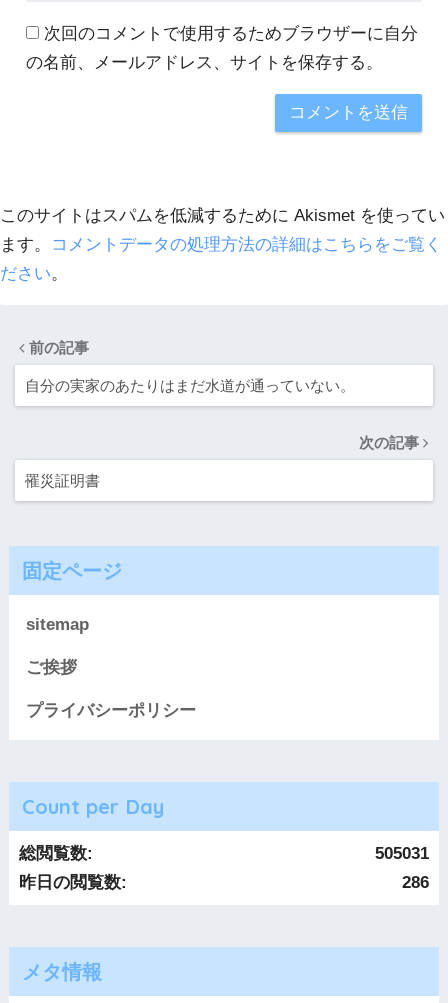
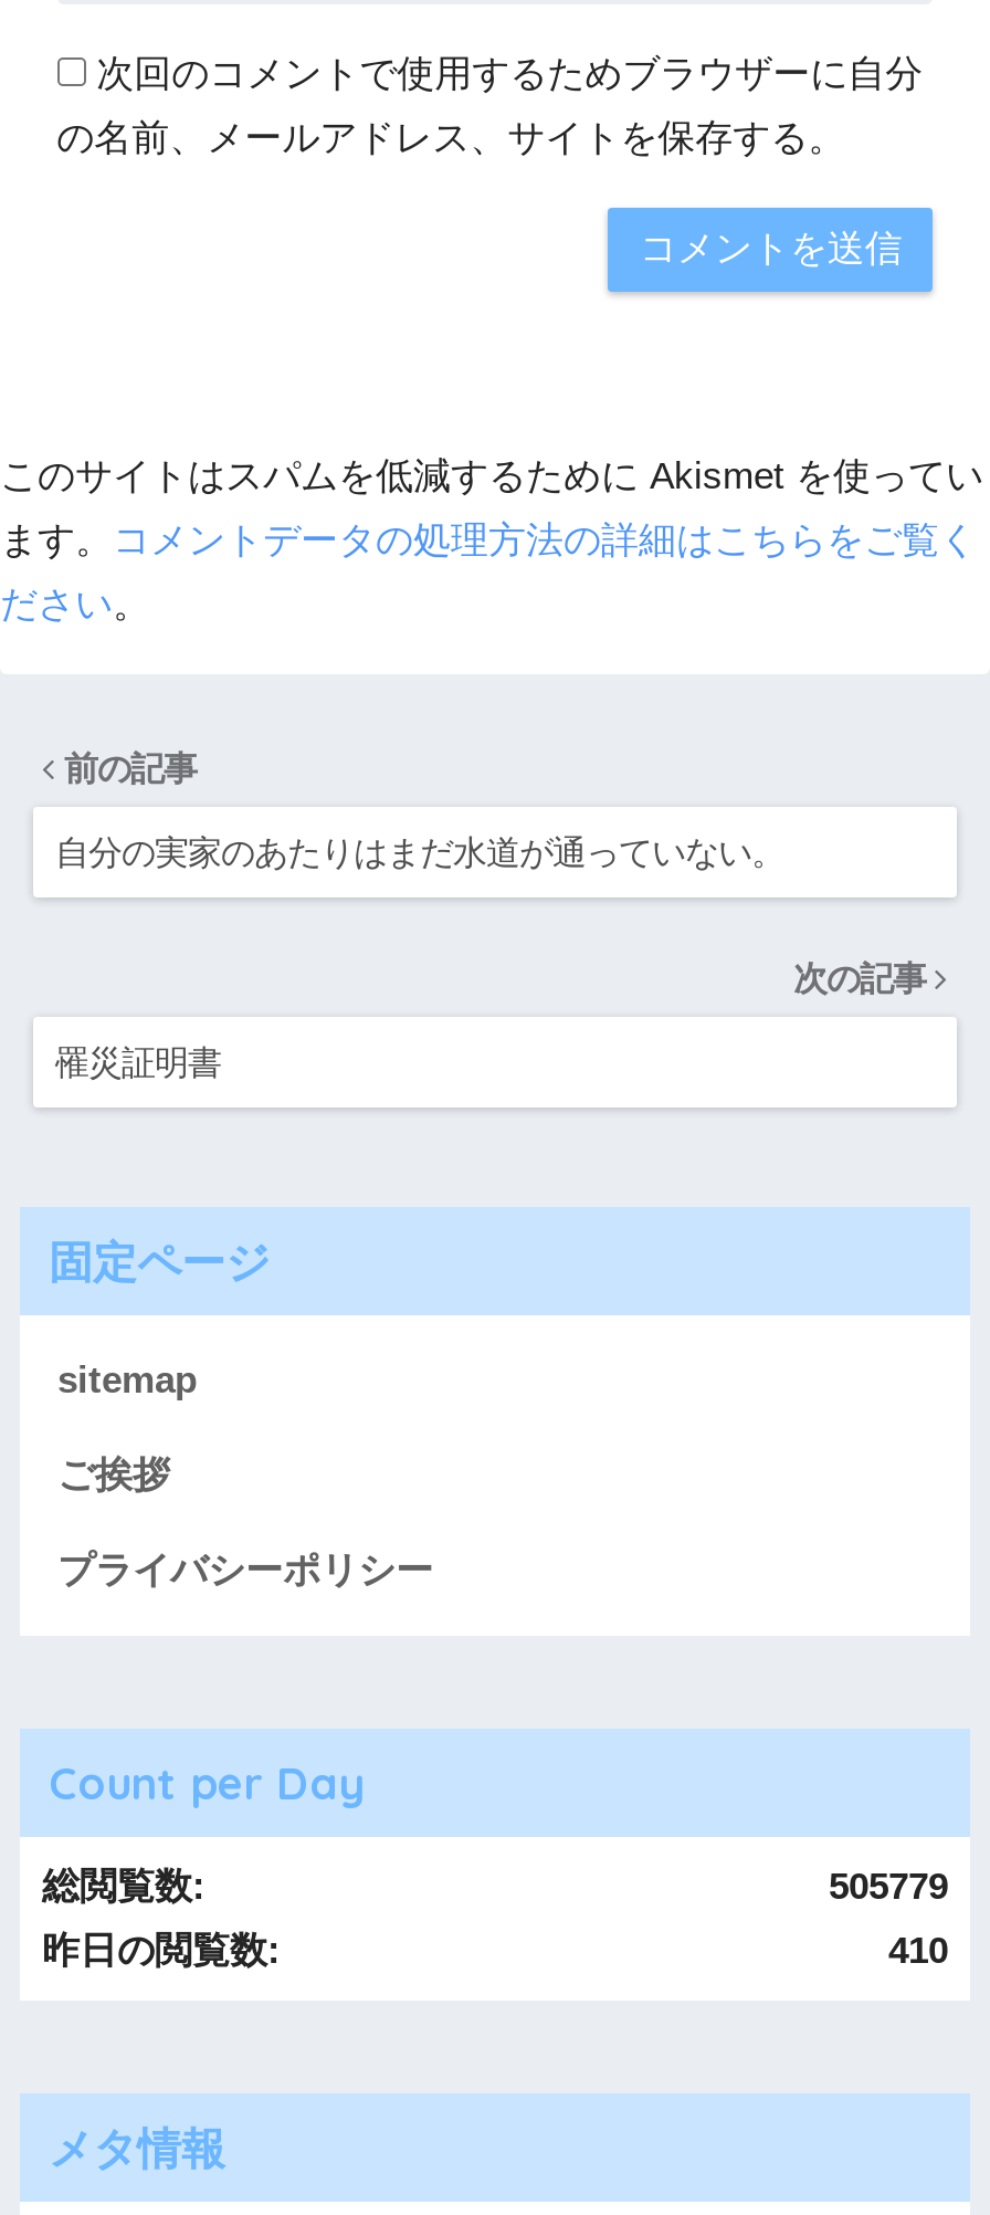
[375,844,429,863] 505031 -> [829,1866,948,1908] 505779
[402,873,429,892] 286 -> [888,1930,948,1972] 410

